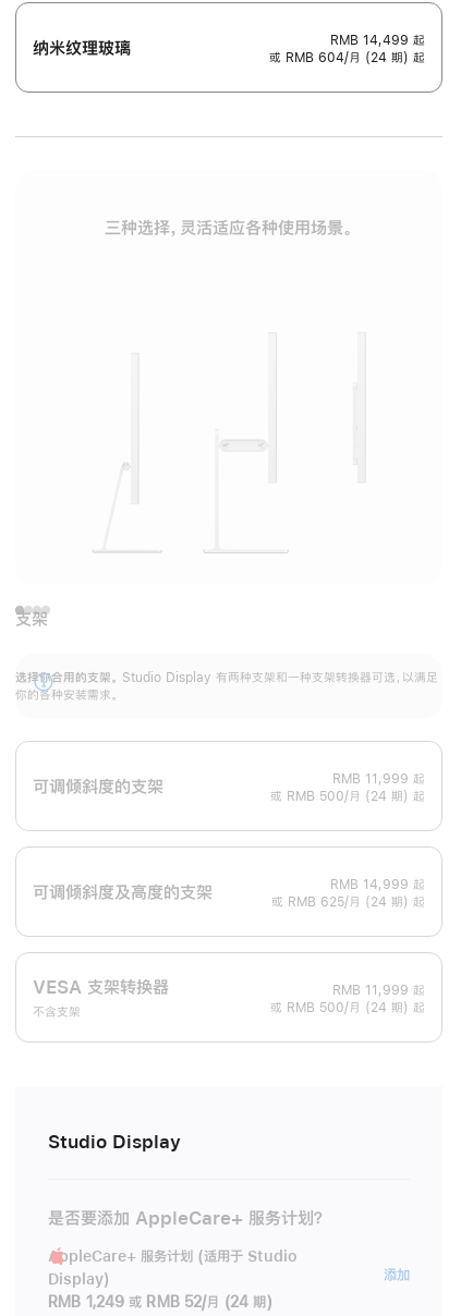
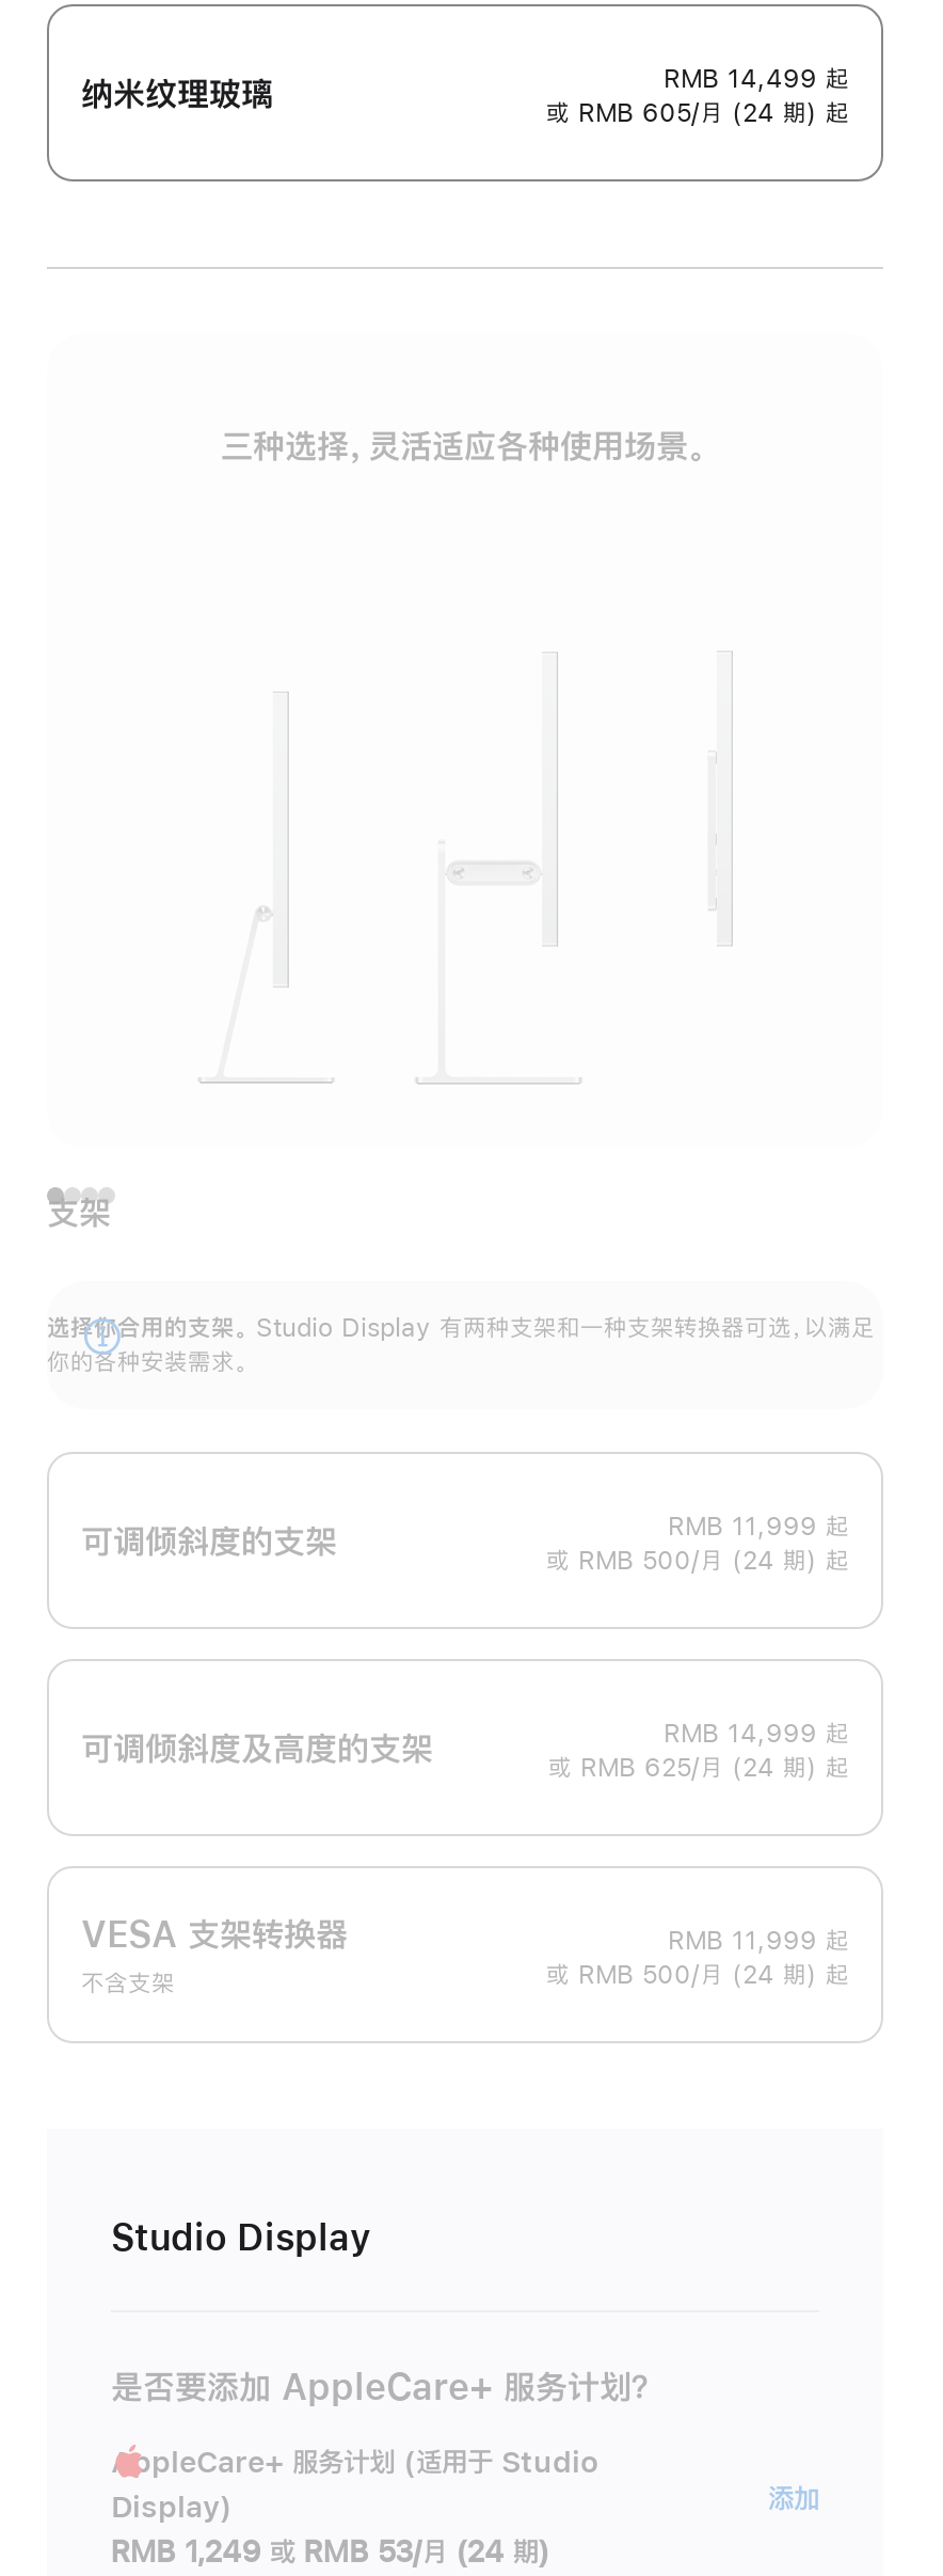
[269,51,425,64] 或 RMB 604/月 (24 期) 起 -> [546,101,849,126] 或 RMB 605/月 (24 期) 起
[48,1295,272,1310] RMB 1,249 或 RMB 52/月 (24 期) -> [111,2537,550,2567] RMB 1,249 或 RMB 53/月 (24 期)

